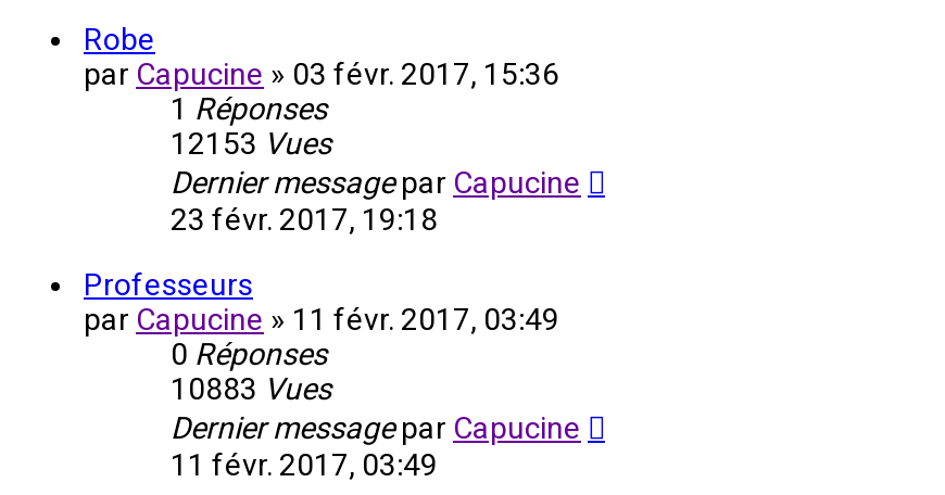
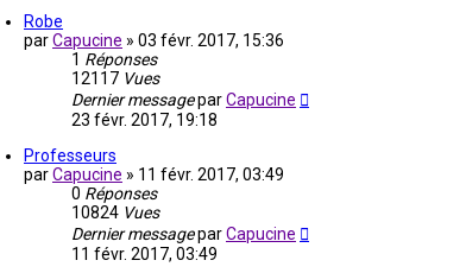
[171,126,331,161] 12153 Vues -> [71,69,159,88] 12117 Vues
[171,371,331,406] 10883 Vues -> [71,203,159,222] 10824 Vues

